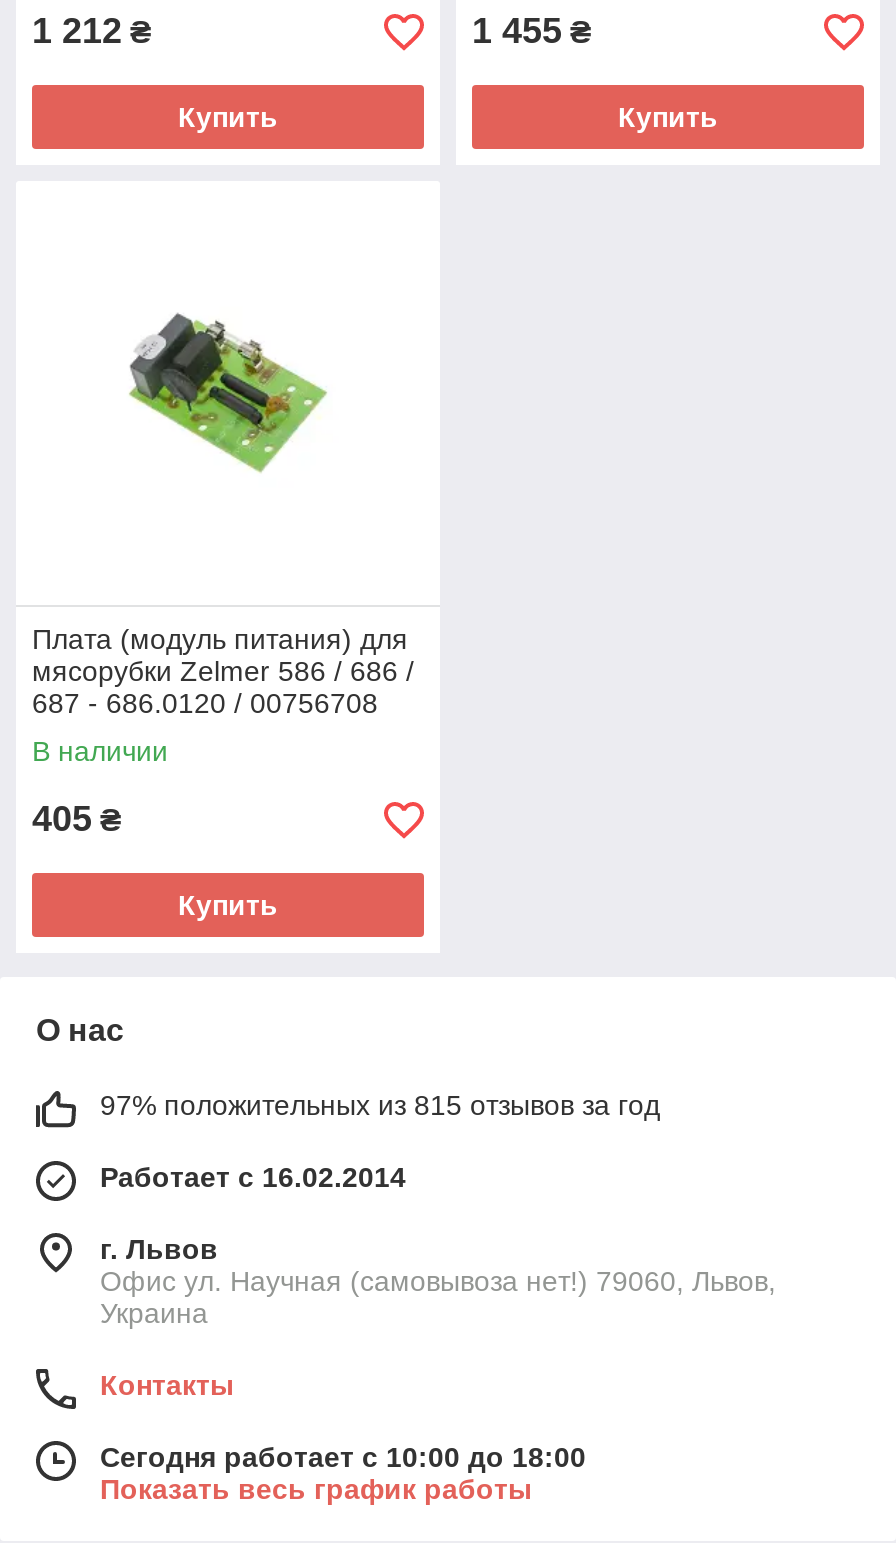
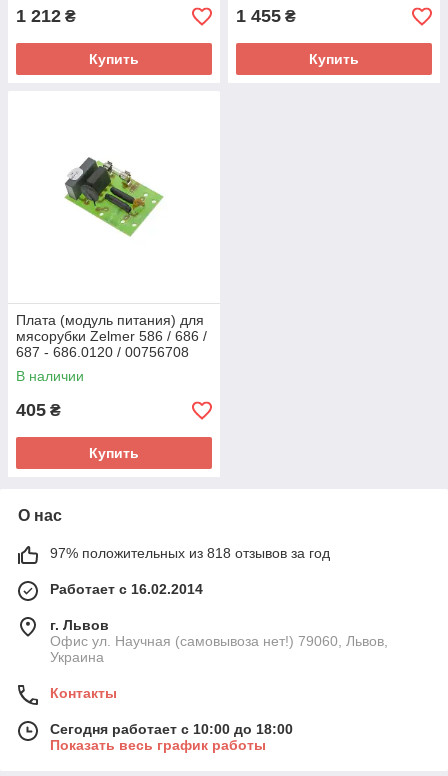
[100,1089,660,1121] 97% положительных из 815 отзывов за год -> [50,545,330,561] 97% положительных из 818 отзывов за год

